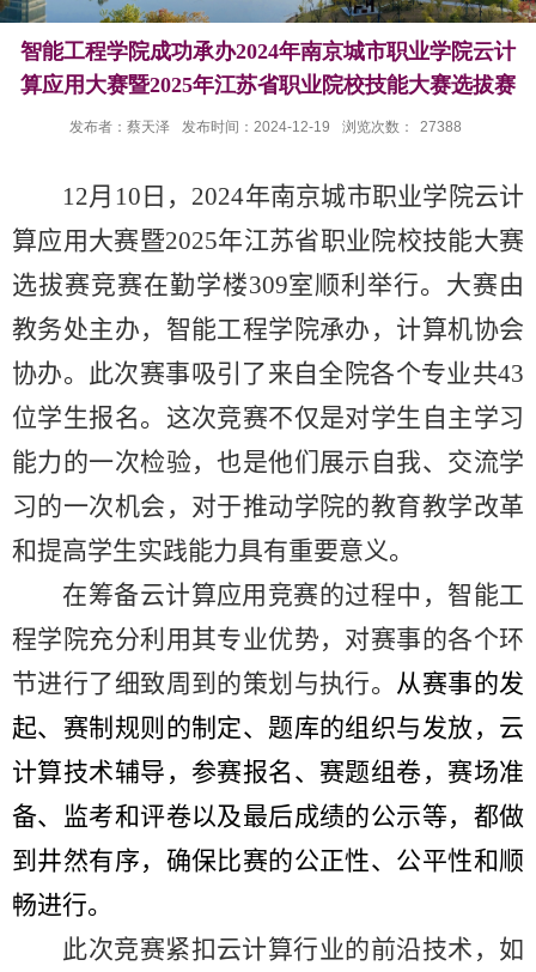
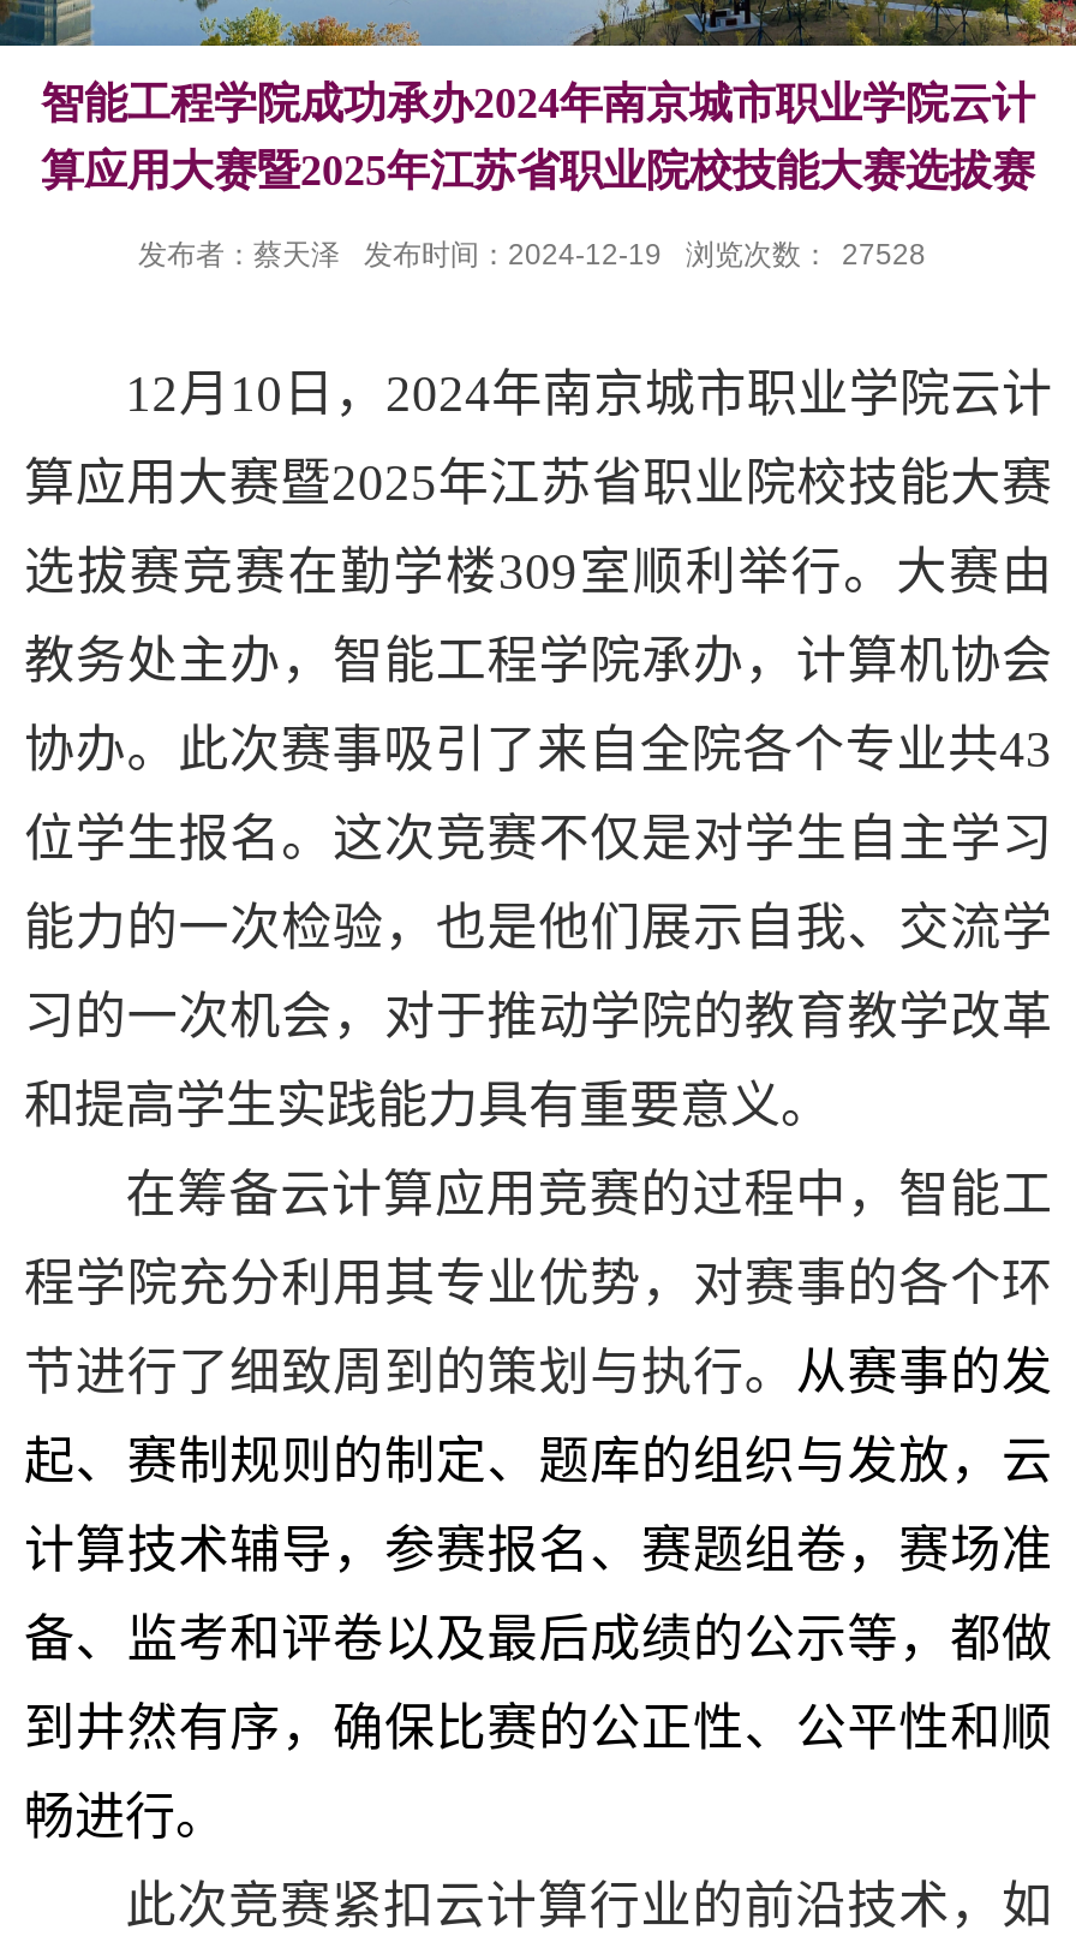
[69,119,461,135] 发布者：蔡天泽 发布时间：2024-12-19 浏览次数： 27388 -> [138,238,926,272] 发布者：蔡天泽 发布时间：2024-12-19 浏览次数： 27528

